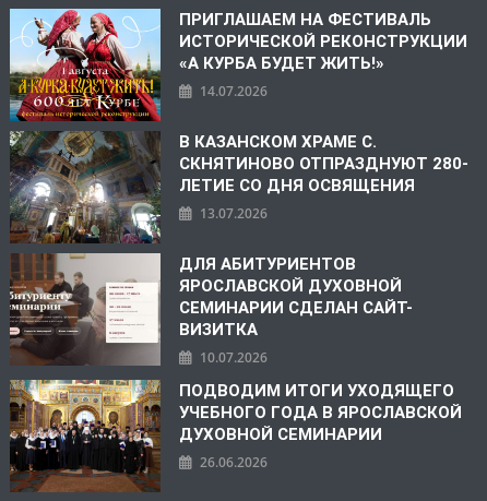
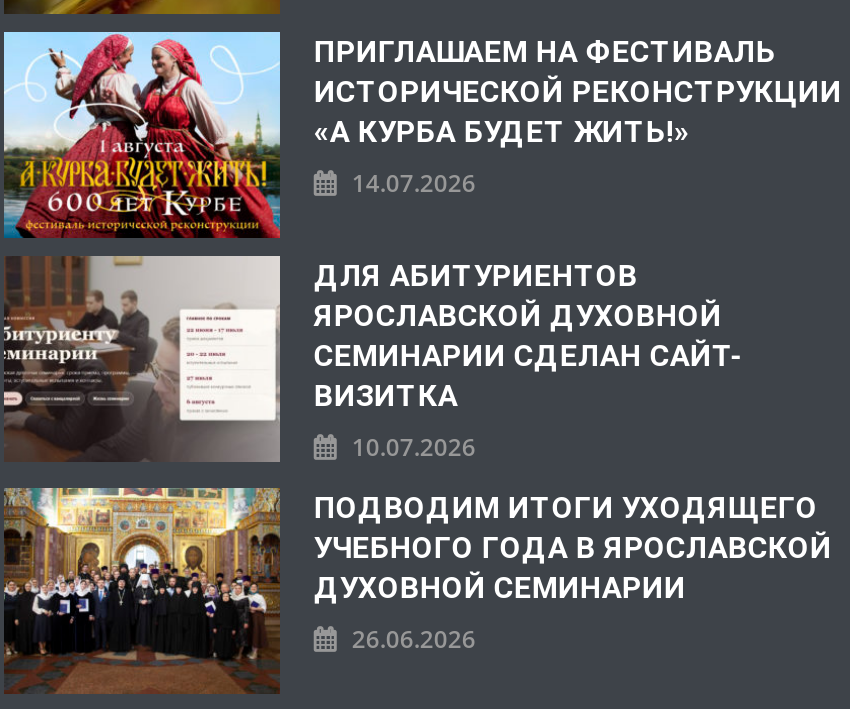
[10,131,468,243] [image] | В КАЗАНСКОМ ХРАМЕ С. | СКНЯТИНОВО ОТПРАЗДНУЮТ 280- | ЛЕТИЕ СО ДНЯ ОСВЯЩЕНИЯ | 13.07.2026 -> none

